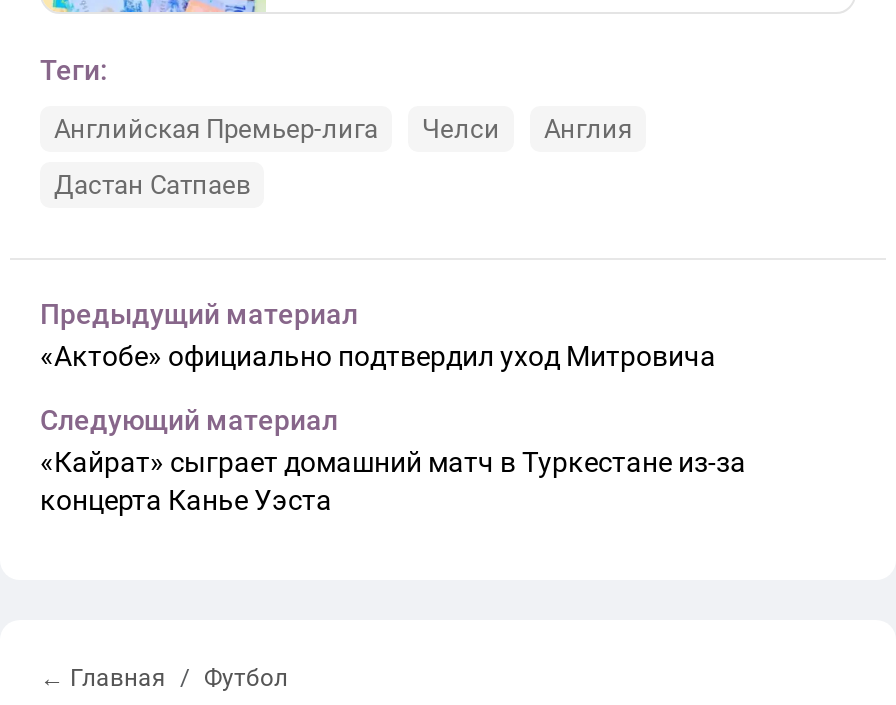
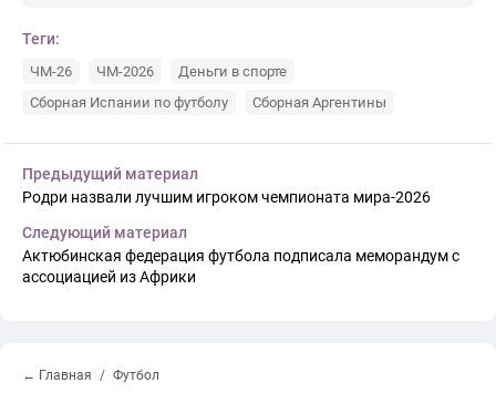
[54,114,632,144] Английская Премьер-лига | Челси | Англия -> [30,63,287,80] ЧМ-26 | ЧМ-2026 | Деньги в спорте
[54,170,250,200] Дастан Сатпаев -> [30,94,386,111] Сборная Испании по футболу | Сборная Аргентины
[40,340,716,372] «Актобе» официально подтвердил уход Митровича -> [22,188,431,206] Родри назвали лучшим игроком чемпионата мира-2026
[40,446,746,516] «Кайрат» сыграет домашний матч в Туркестане из-за | концерта Канье Уэста -> [22,247,459,286] Актюбинская федерация футбола подписала меморандум с | ассоциацией из Африки

